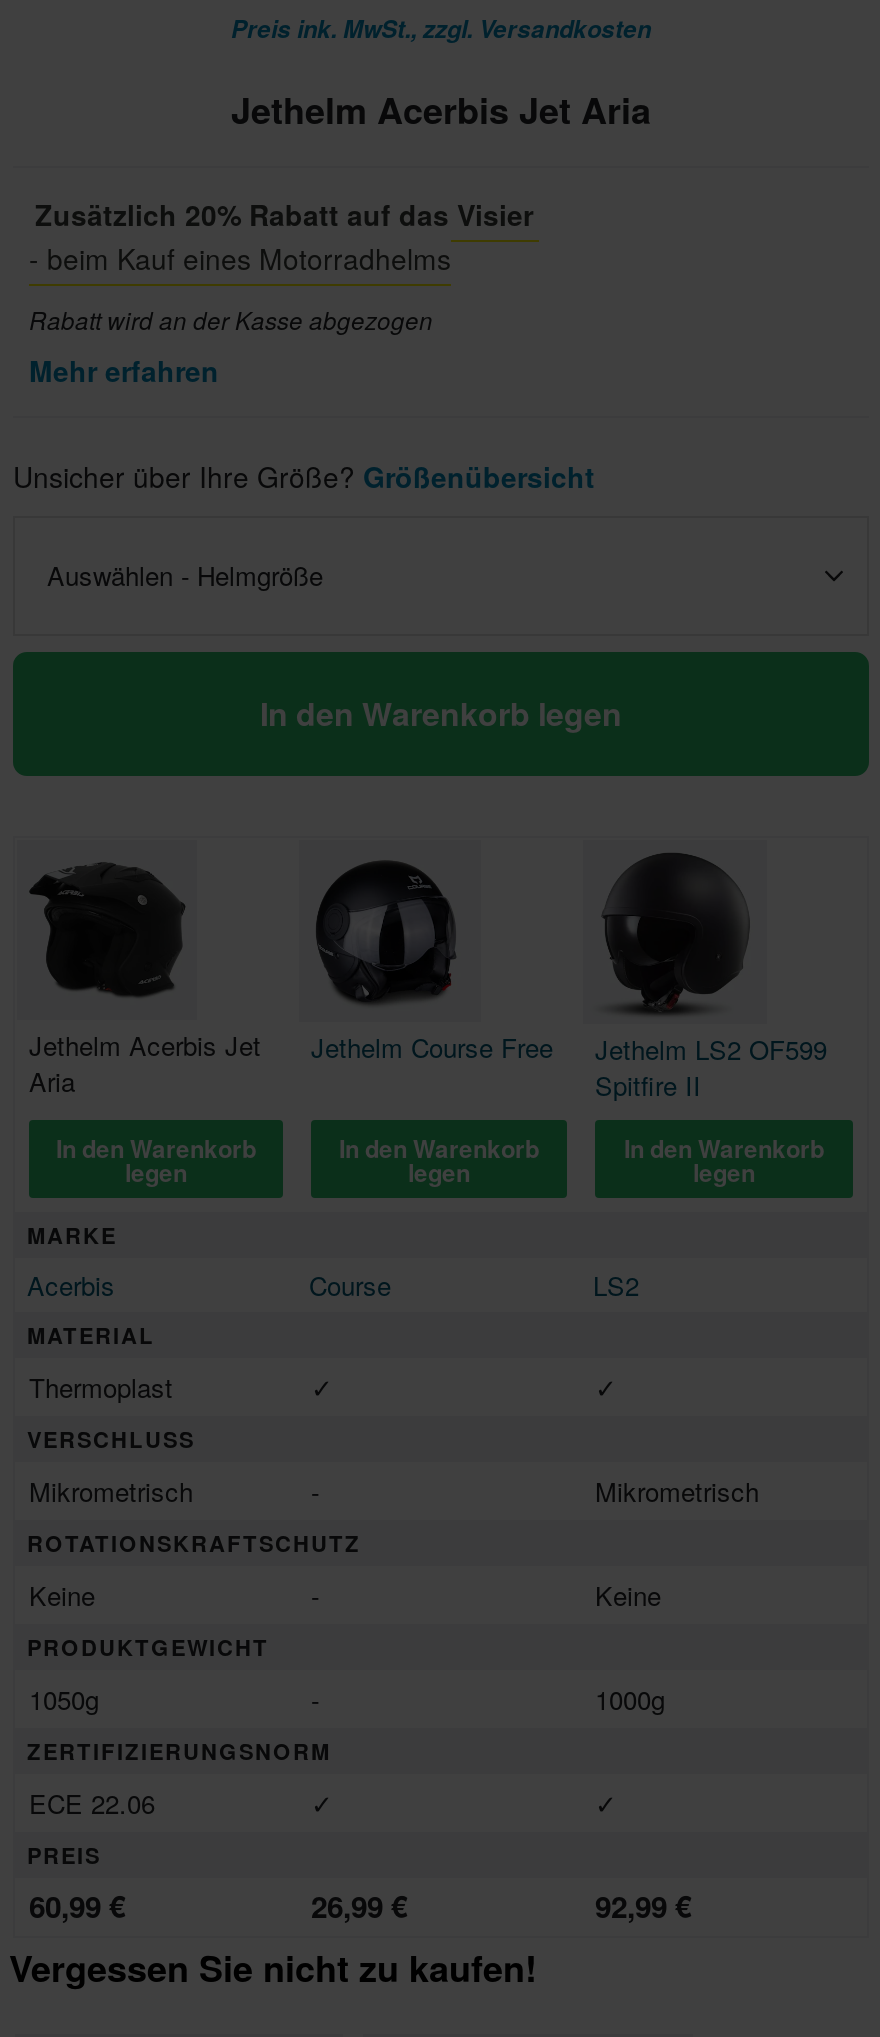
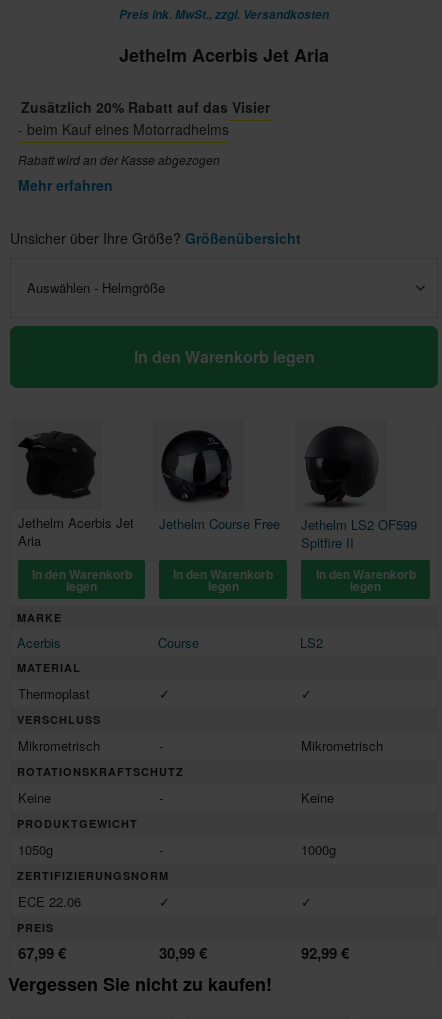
[29,1884,125,1928] 60,99 € -> [18,942,66,964] 67,99 €
[311,1884,407,1928] 26,99 € -> [159,942,207,964] 30,99 €

